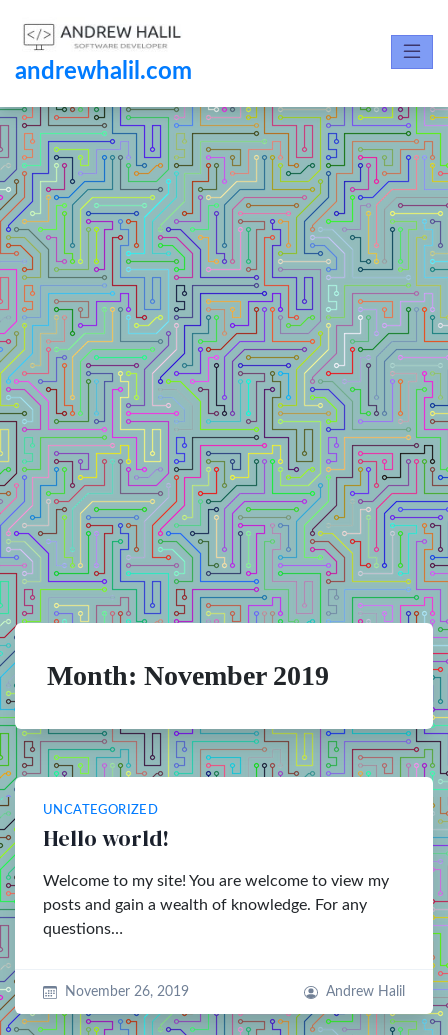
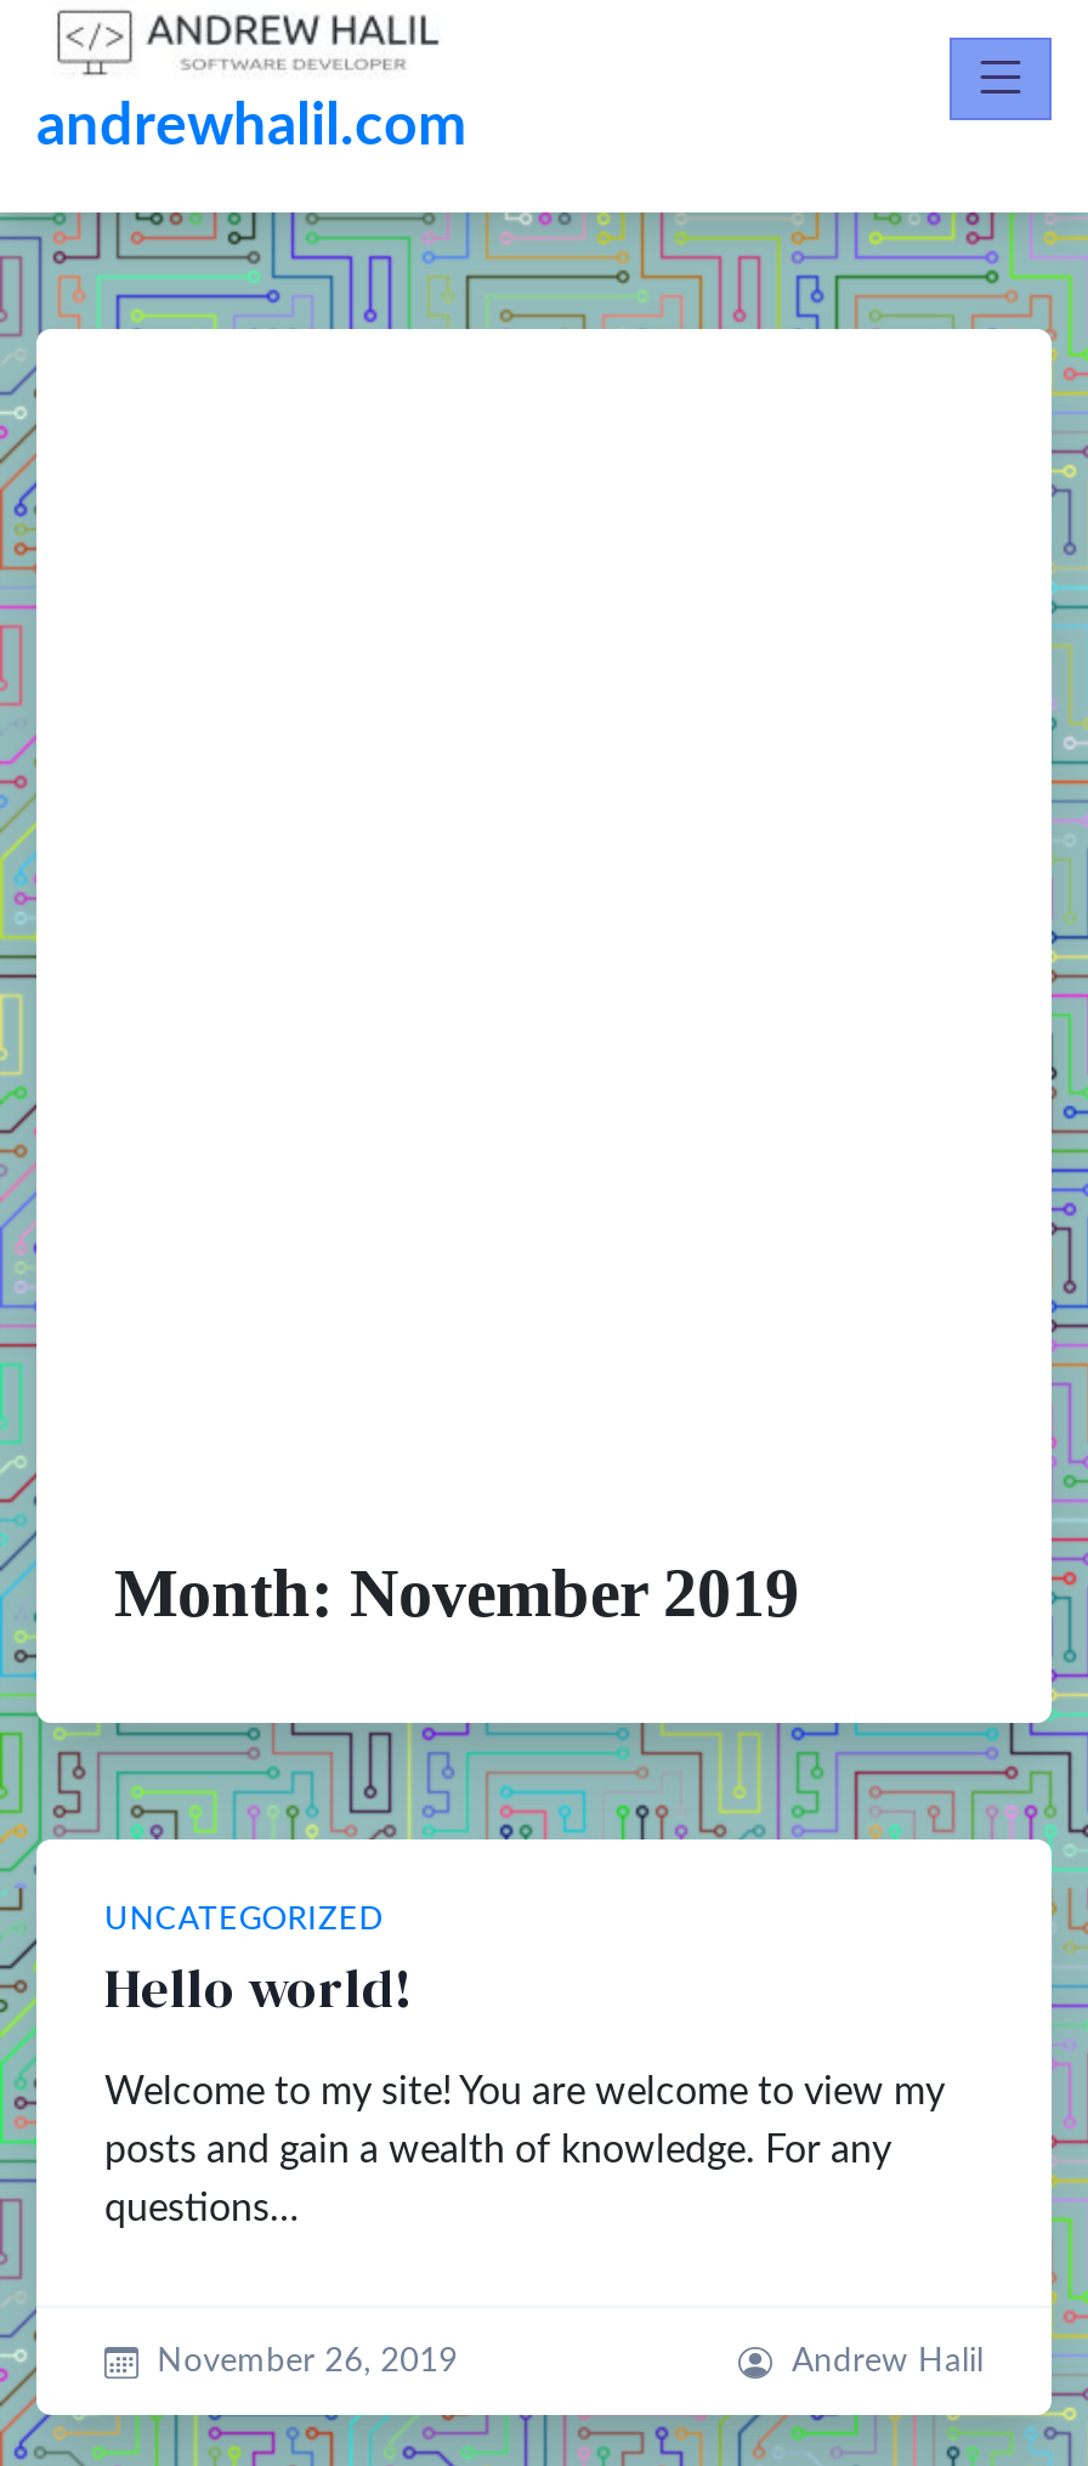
[14,154,434,628] [image] -> none

